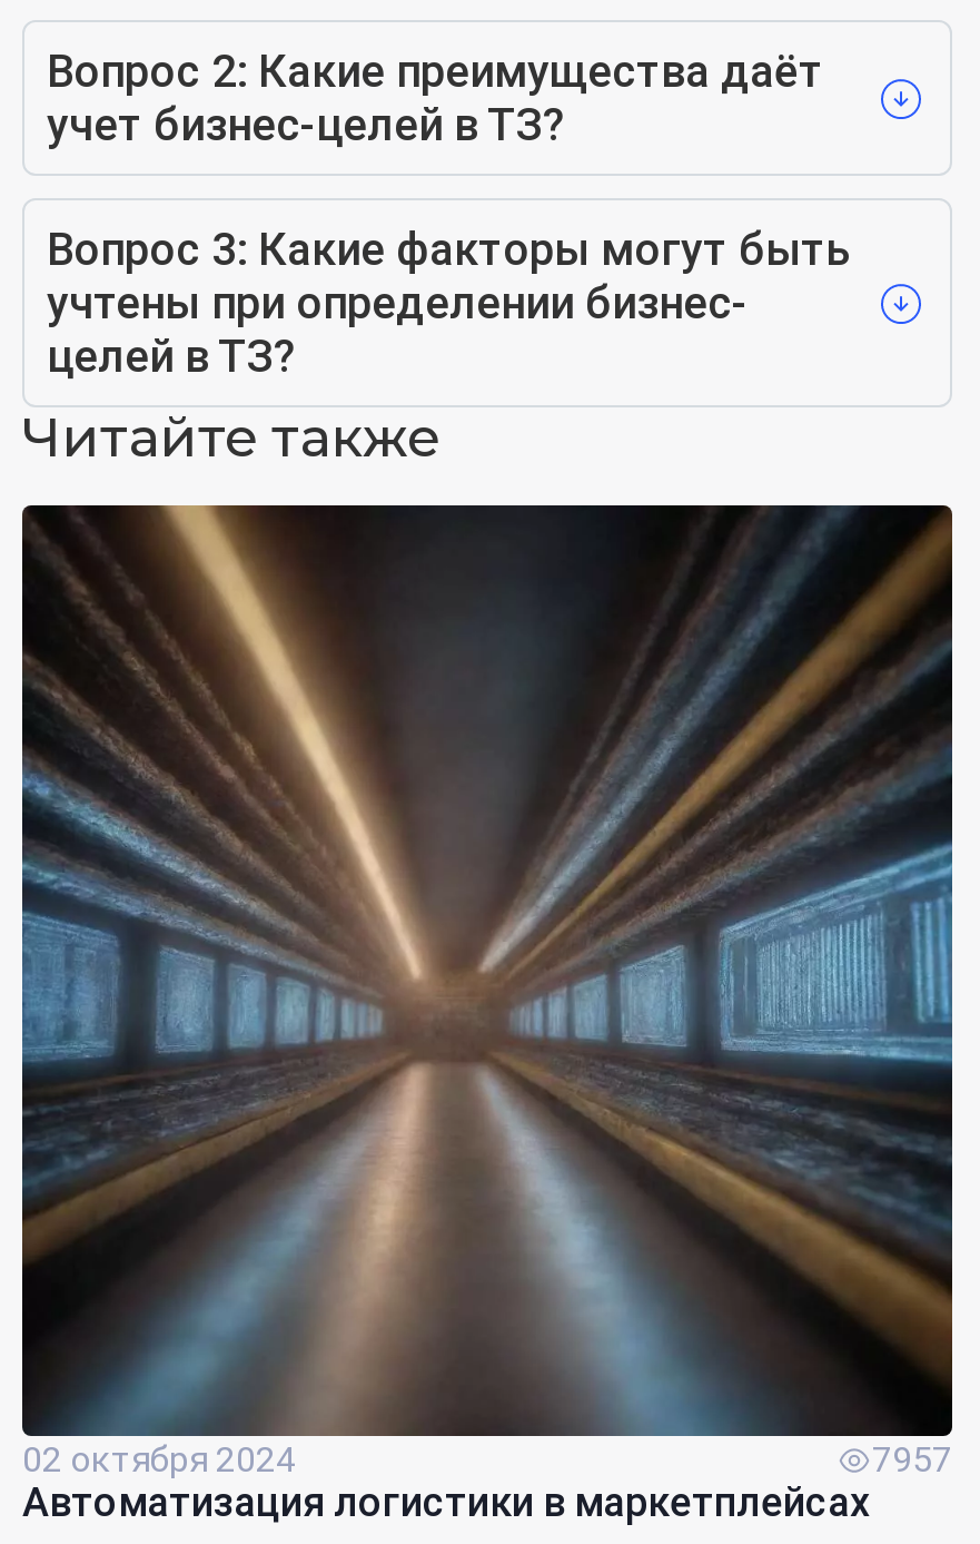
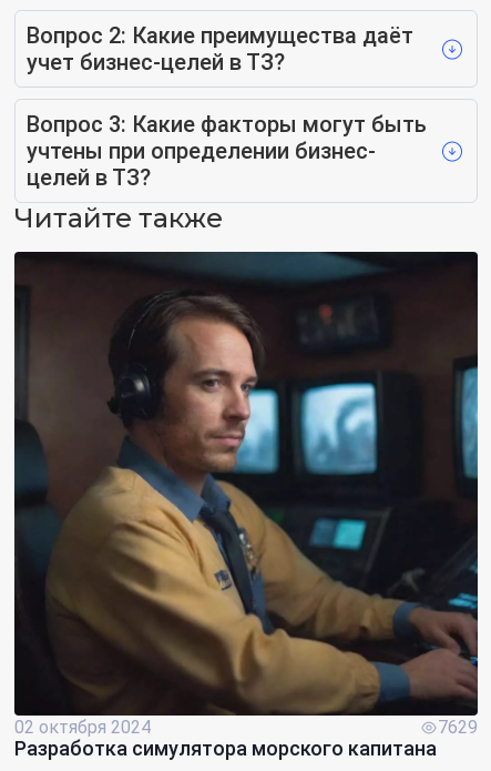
[20,503,954,1526] [image] | 7957 | Автоматизация логистики в маркетплейсах -> [13,251,479,760] [image] | 7629 | Разработка симулятора морского капитана

